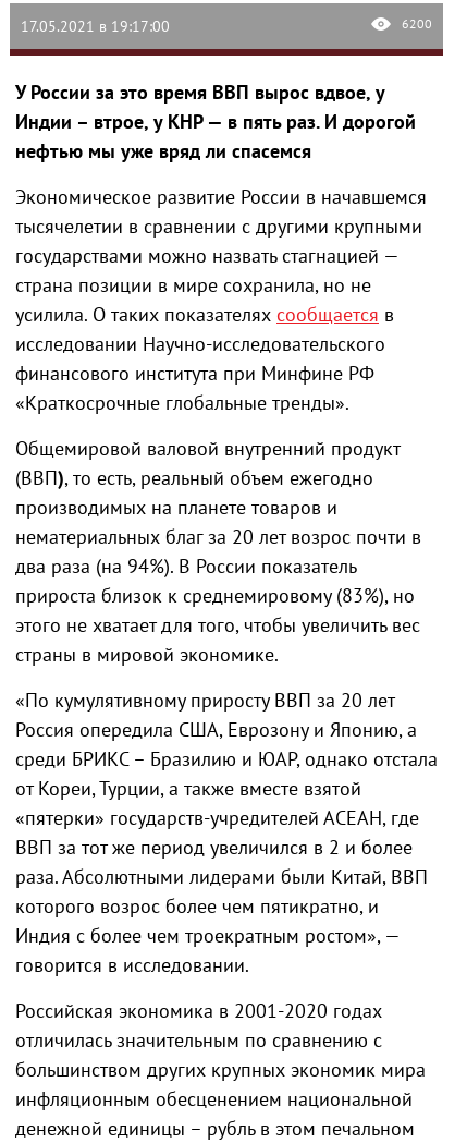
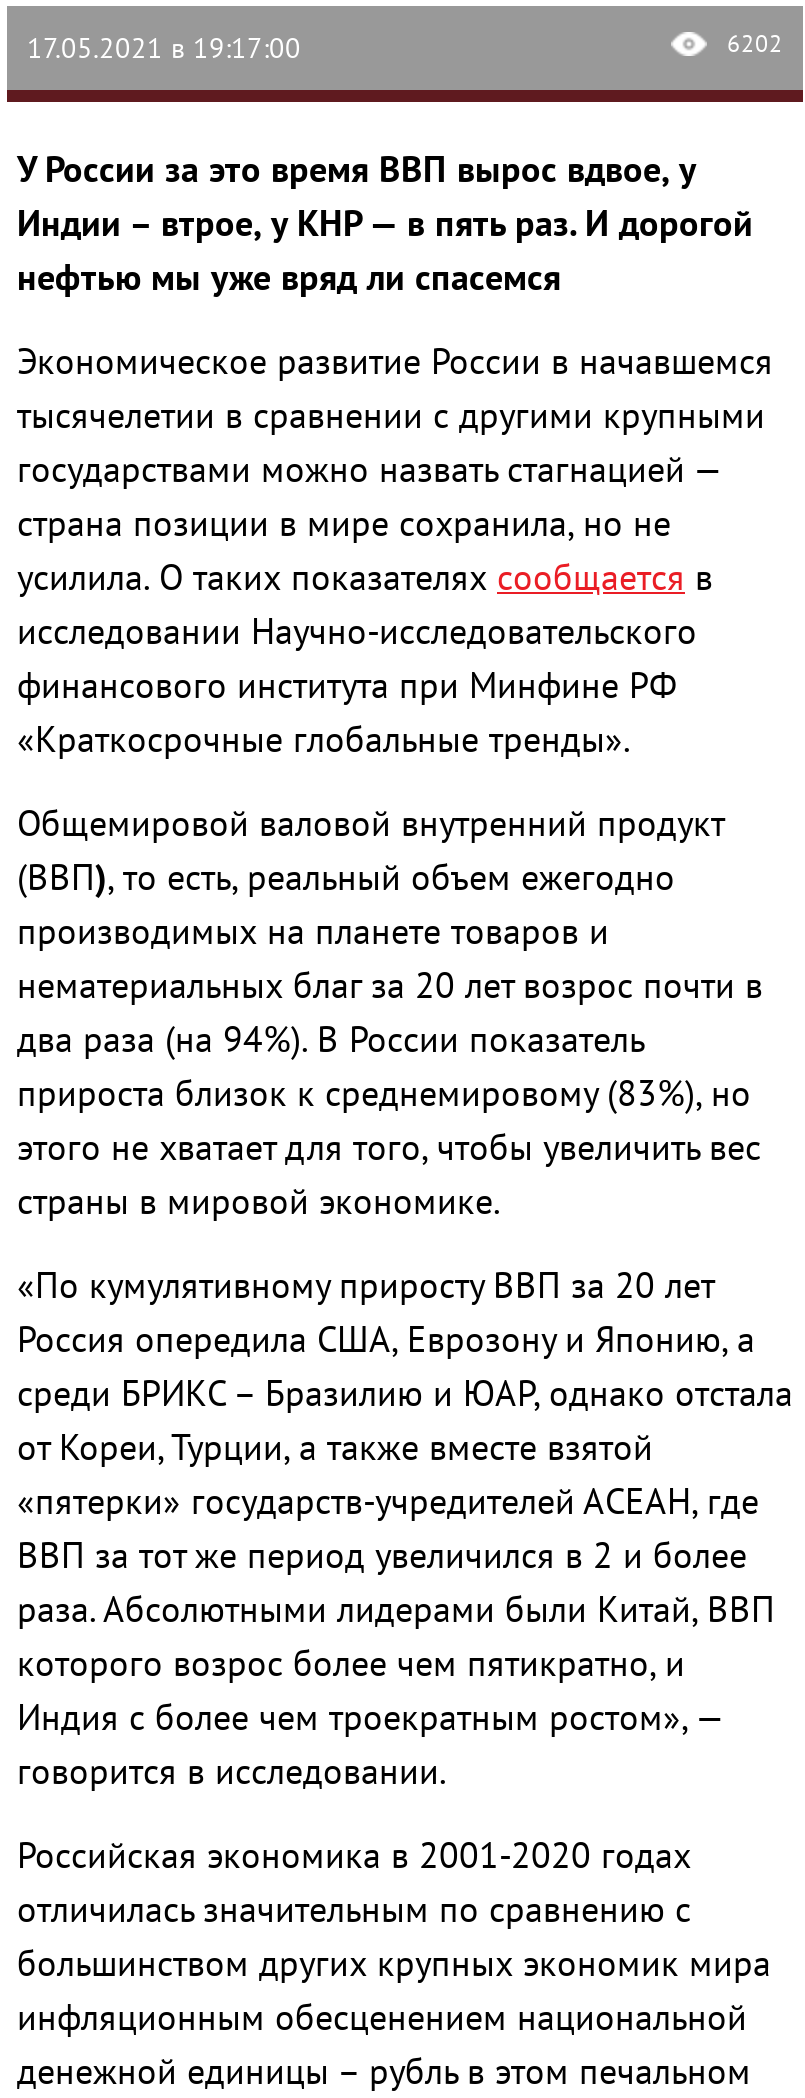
[402,15,432,32] 6200 -> [727,28,783,58] 6202

